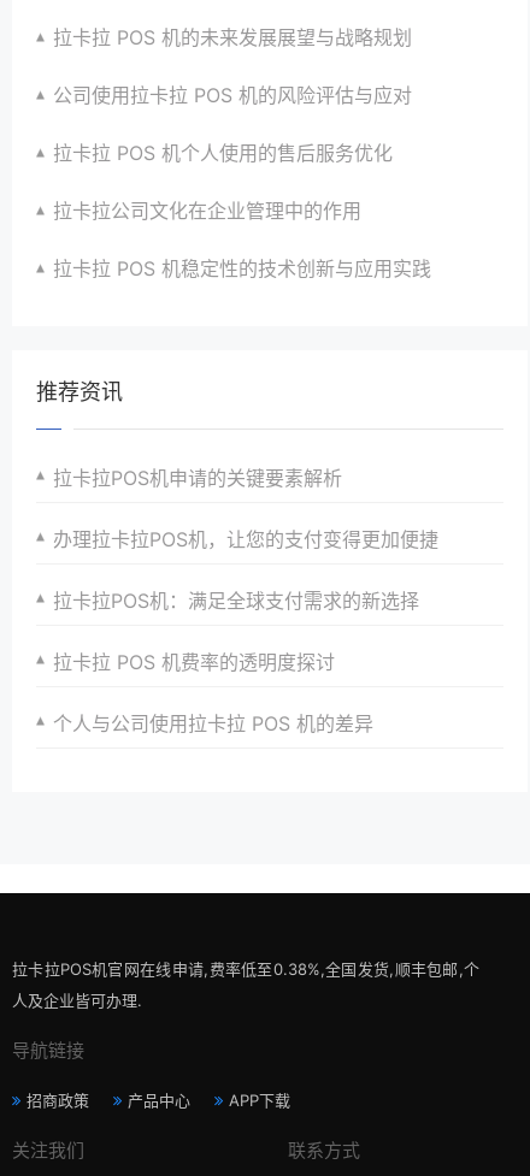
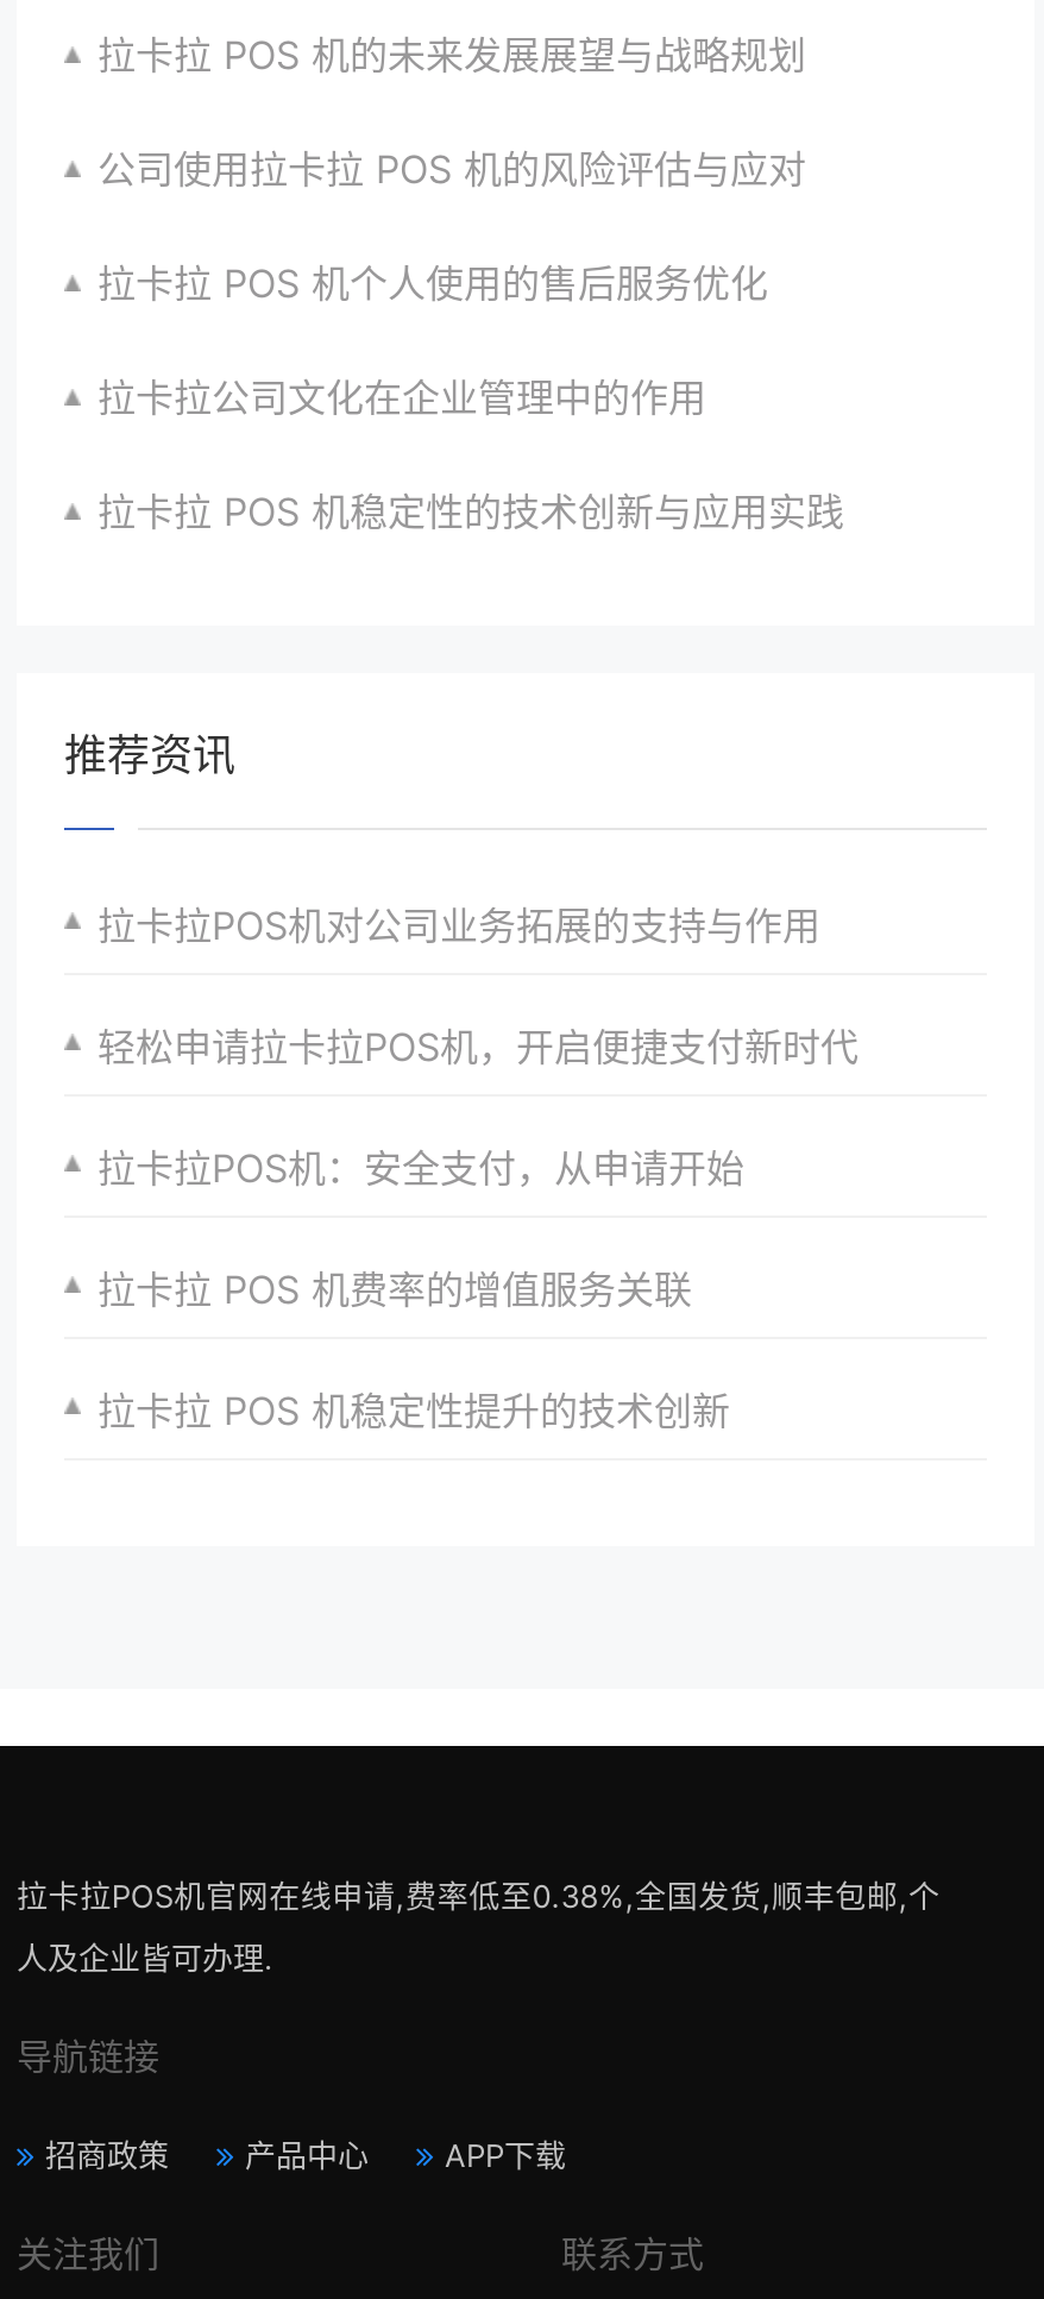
[53,466,342,490] 拉卡拉POS机申请的关键要素解析 -> [98,902,820,949] 拉卡拉POS机对公司业务拓展的支持与作用
[53,527,438,551] 办理拉卡拉POS机，让您的支付变得更加便捷 -> [98,1023,859,1070] 轻松申请拉卡拉POS机，开启便捷支付新时代
[53,589,419,613] 拉卡拉POS机：满足全球支付需求的新选择 -> [98,1144,744,1192] 拉卡拉POS机：安全支付，从申请开始
[53,650,335,674] 拉卡拉 POS 机费率的透明度探讨 -> [98,1265,692,1313] 拉卡拉 POS 机费率的增值服务关联
[53,711,373,735] 个人与公司使用拉卡拉 POS 机的差异 -> [98,1387,730,1434] 拉卡拉 POS 机稳定性提升的技术创新

